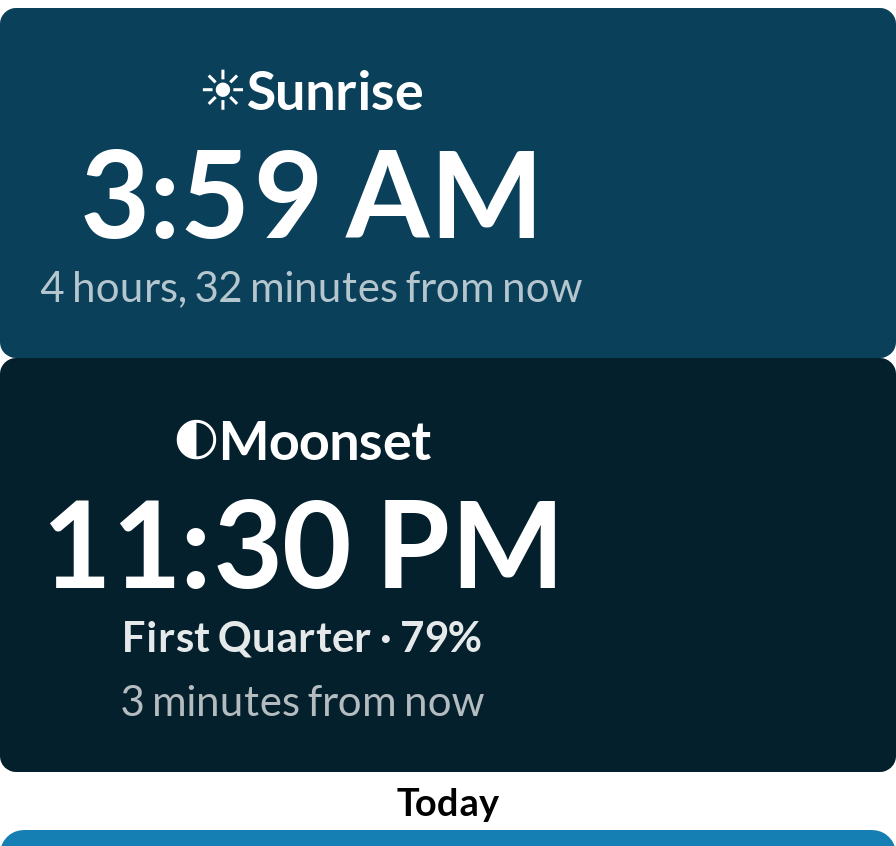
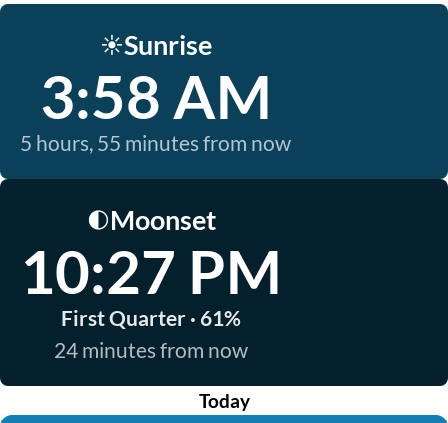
[79,120,543,264] 3:59 AM -> [39,60,271,132] 3:58 AM
[40,260,582,310] 4 hours, 32 minutes from now -> [20,130,291,155] 5 hours, 55 minutes from now
[40,470,564,614] 11:30 PM -> [20,235,282,307] 10:27 PM
[122,610,482,660] First Quarter · 79% -> [61,305,241,330] First Quarter · 61%
[120,674,484,724] 3 minutes from now -> [54,337,248,362] 24 minutes from now

